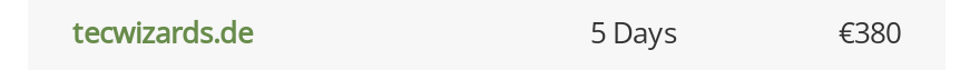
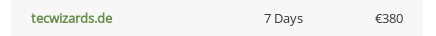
[590,12,677,52] 5 Days -> [263,9,302,27] 7 Days

